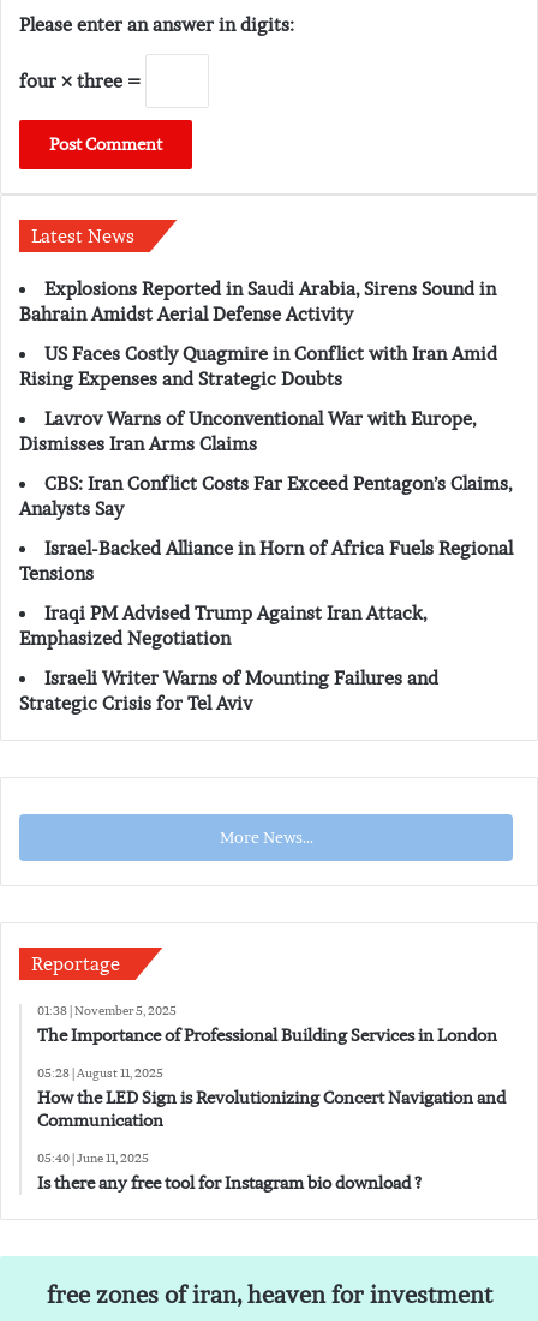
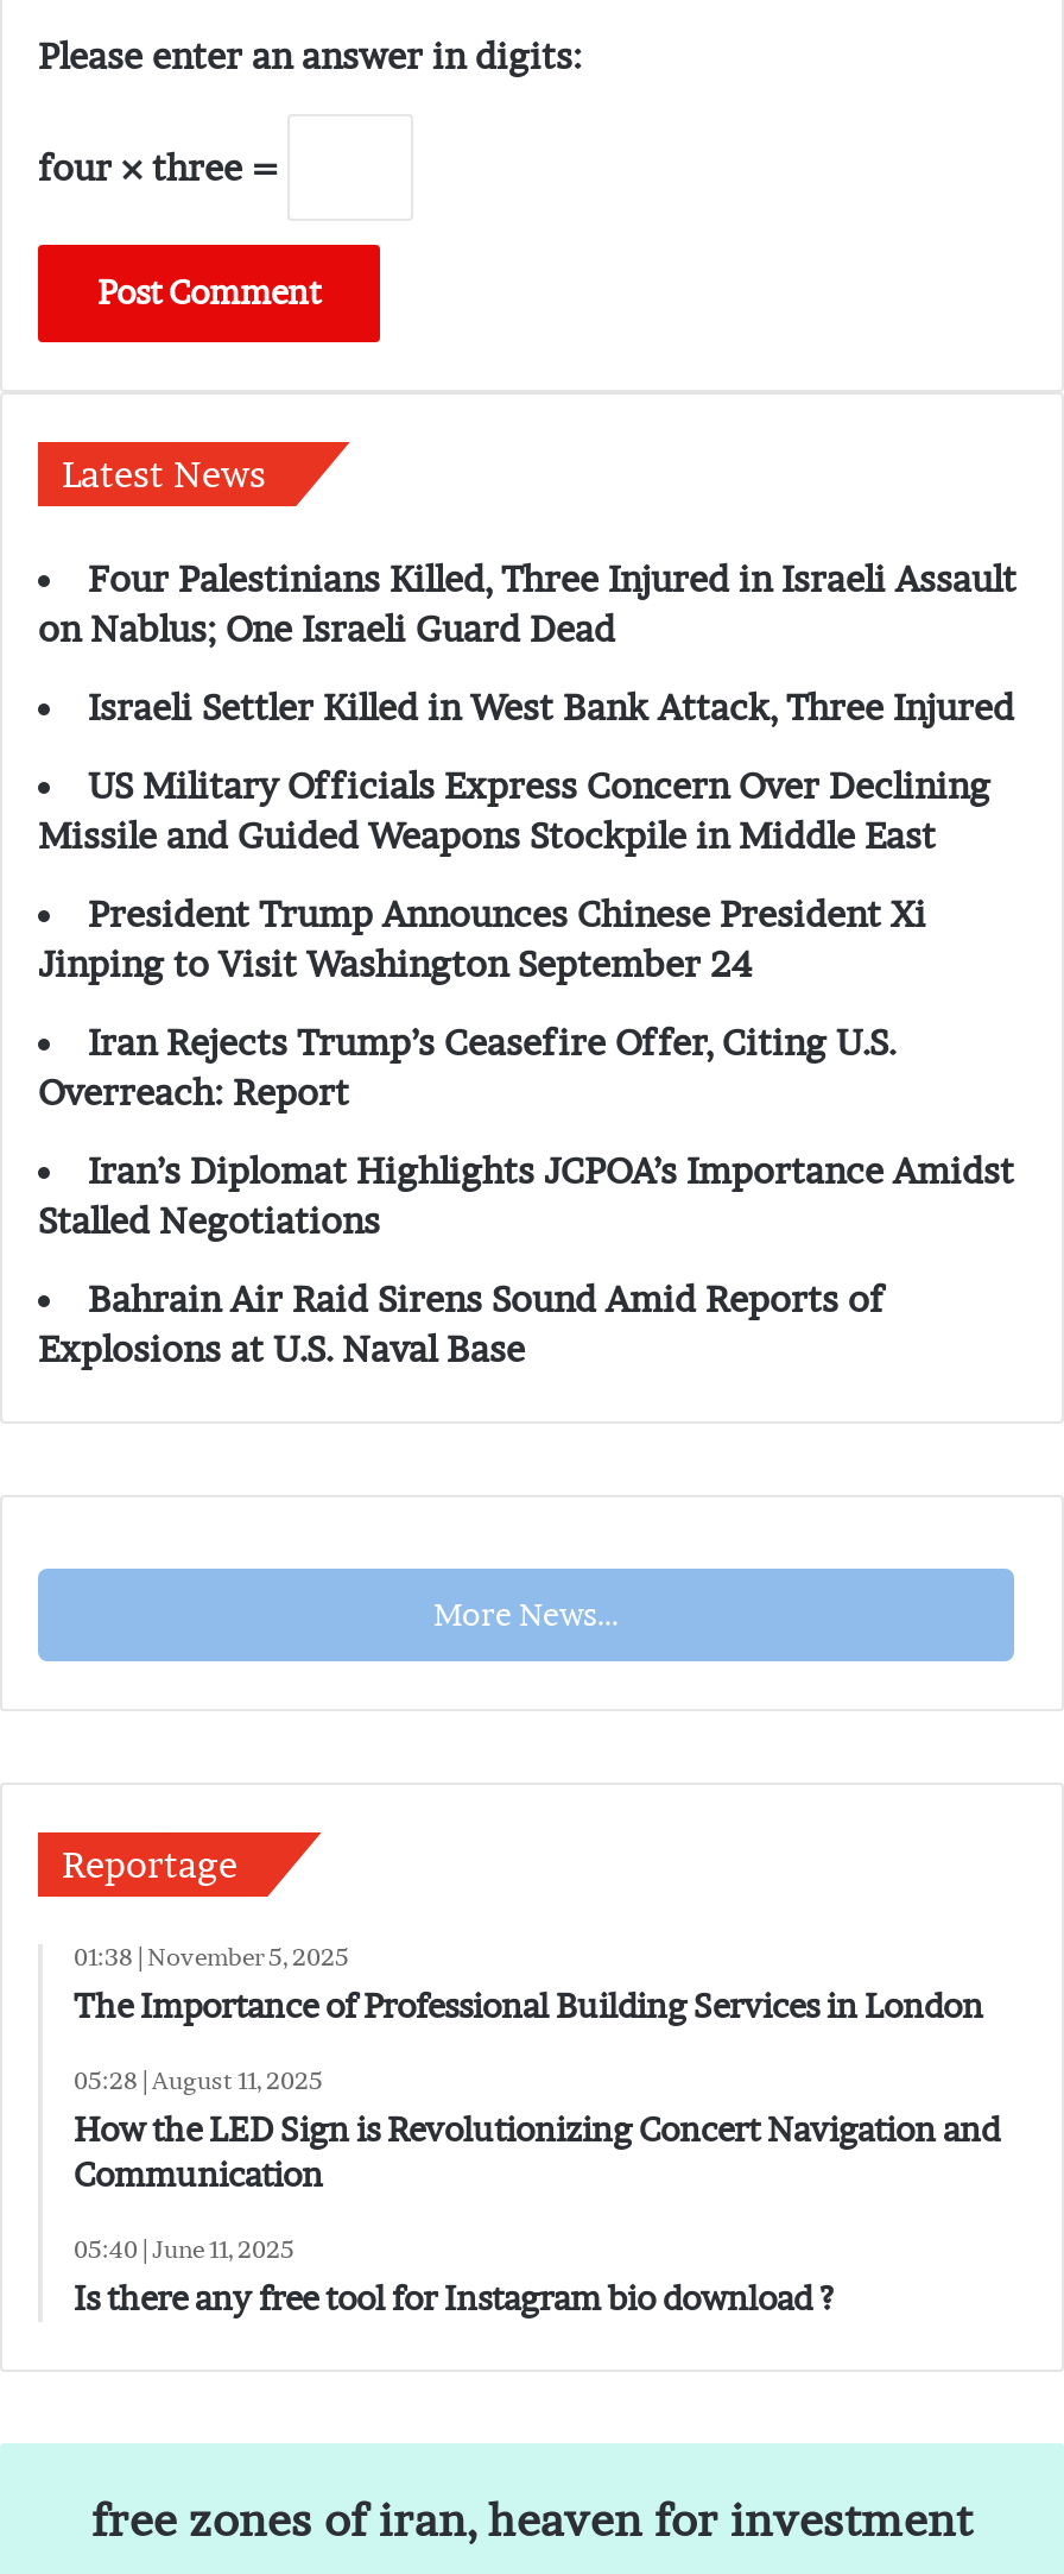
[19,277,496,326] Explosions Reported in Saudi Arabia, Sirens Sound in | Bahrain Amidst Aerial Defense Activity -> [38,555,1016,652] Four Palestinians Killed, Three Injured in Israeli Assault | on Nablus; One Israeli Guard Dead
[19,342,497,391] US Faces Costly Quagmire in Conflict with Iran Amid | Rising Expenses and Strategic Doubts -> [88,683,1014,731] Israeli Settler Killed in West Bank Attack, Three Injured
[19,407,476,456] Lavrov Warns of Unconventional War with Europe, | Dismisses Iran Arms Claims -> [38,762,990,859] US Military Officials Express Concern Over Declining | Missile and Guided Weapons Stockpile in Middle East
[19,471,512,521] CBS: Iran Conflict Costs Far Exceed Pentagon’s Claims, | Analysts Say -> [38,890,926,988] President Trump Announces Chinese President Xi | Jinping to Visit Washington September 24
[19,536,513,585] Israel-Backed Alliance in Horn of Africa Fuels Regional | Tensions -> [38,1018,895,1116] Iran Rejects Trump’s Ceasefire Offer, Citing U.S. | Overreach: Report
[19,601,426,650] Iraqi PM Advised Trump Against Iran Attack, | Emphasized Negotiation -> [38,1147,1014,1244] Iran’s Diplomat Highlights JCPOA’s Importance Amidst | Stalled Negotiations
[19,666,438,715] Israeli Writer Warns of Mounting Failures and | Strategic Crisis for Tel Aviv -> [38,1275,883,1373] Bahrain Air Raid Sirens Sound Amid Reports of | Explosions at U.S. Naval Base

